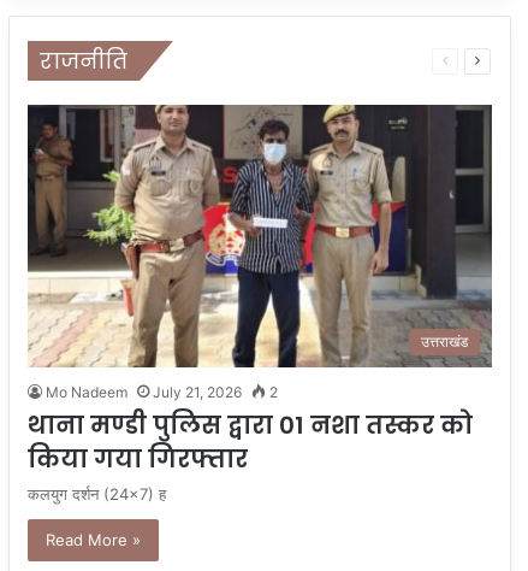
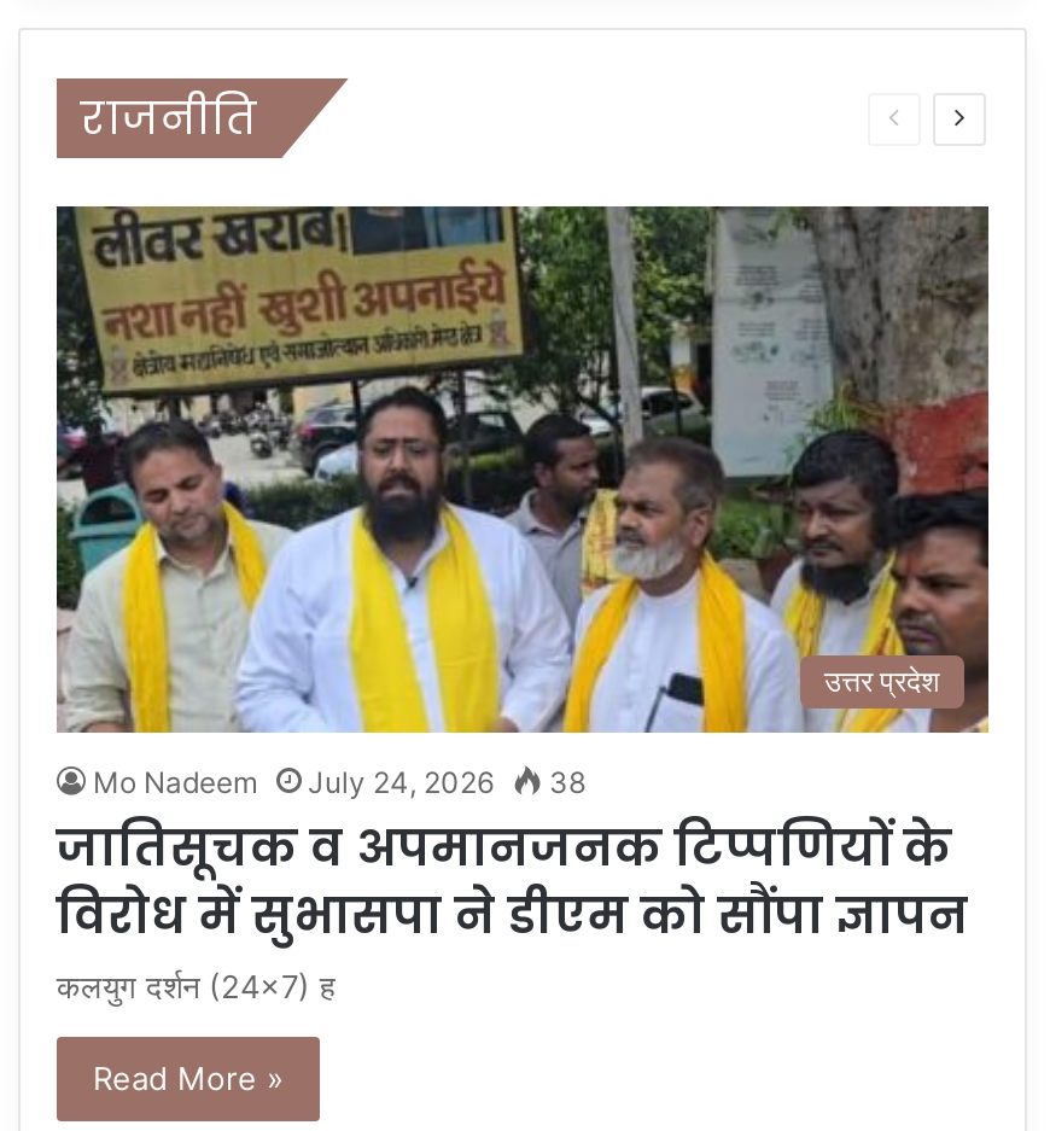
[26,104,493,369] [image] | उत्तराखंड -> [54,204,991,735] [image] | उत्तर प्रदेश
[28,382,473,475] July 21, 2026 | 2 | थाना मण्डी पुलिस द्वारा 01 नशा तस्कर को | किया गया गिरफ्तार -> [57,763,969,949] July 24, 2026 | 38 | जातिसूचक व अपमानजनक टिप्पणियों के | विरोध में सुभासपा ने डीएम को सौंपा ज्ञापन

